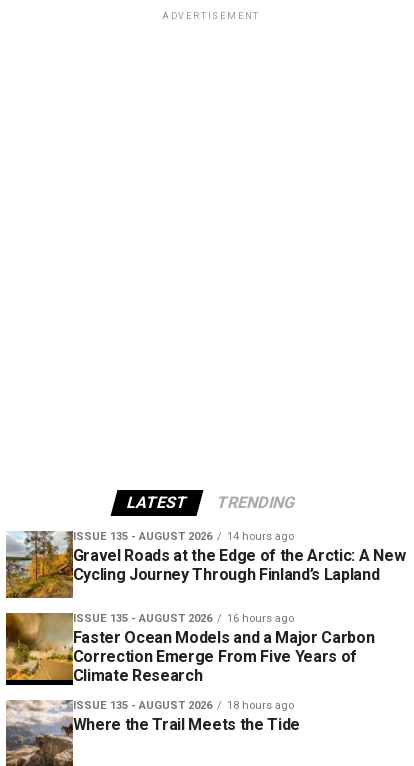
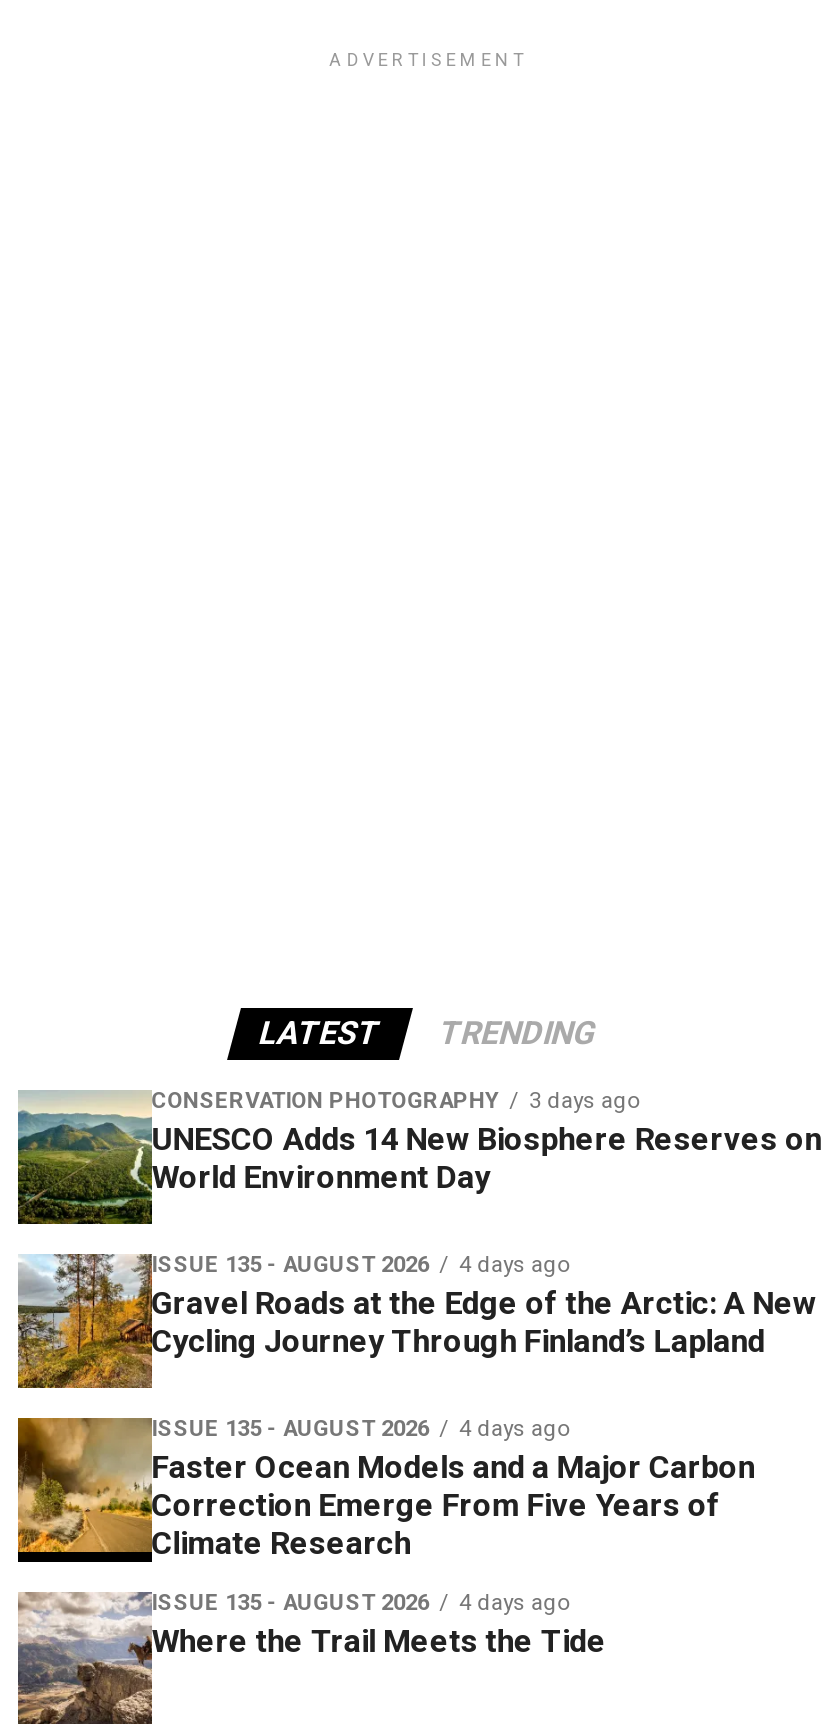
none -> [16,1088,822,1226] [image] | CONSERVATION PHOTOGRAPHY | 3 days ago | UNESCO Adds 14 New Biosphere Reserves on | World Environment Day
[73,530,294,543] ISSUE 135 - AUGUST 2026 14 hours ago -> [151,1252,569,1278] ISSUE 135 - AUGUST 2026 4 days ago
[73,612,294,625] ISSUE 135 - AUGUST 2026 16 hours ago -> [151,1416,569,1442] ISSUE 135 - AUGUST 2026 4 days ago
[73,699,294,712] ISSUE 135 - AUGUST 2026 18 hours ago -> [151,1590,569,1616] ISSUE 135 - AUGUST 2026 4 days ago

